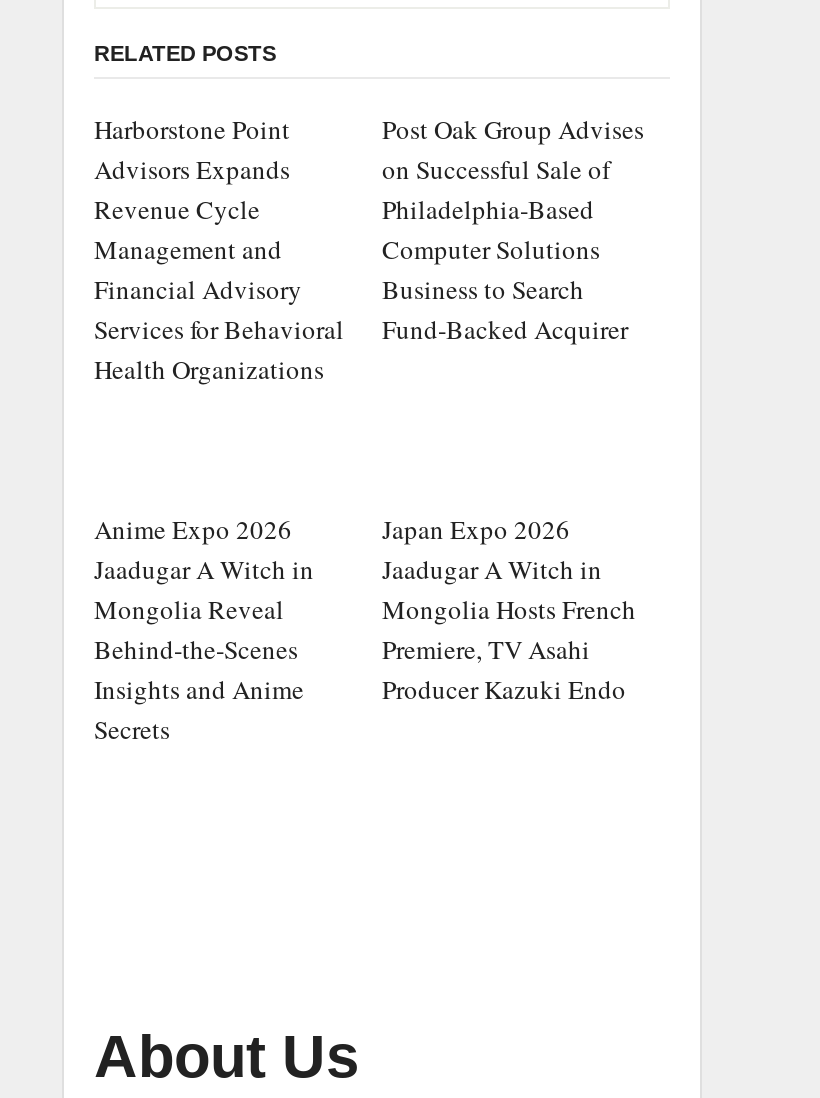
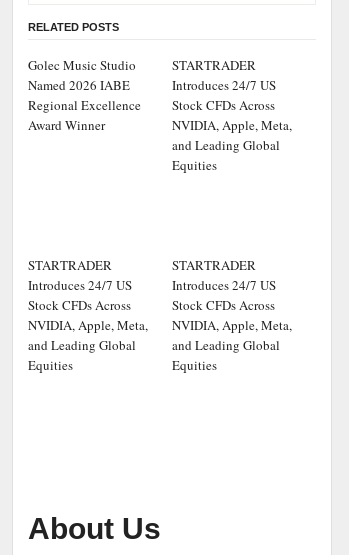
[94,111,344,387] Harborstone Point | Advisors Expands | Revenue Cycle | Management and | Financial Advisory | Services for Behavioral | Health Organizations -> [28,56,141,134] Golec Music Studio | Named 2026 IABE | Regional Excellence | Award Winner
[382,111,644,347] Post Oak Group Advises | on Successful Sale of | Philadelphia-Based | Computer Solutions | Business to Search | Fund-Backed Acquirer -> [172,56,292,174] STARTRADER | Introduces 24/7 US | Stock CFDs Across | NVIDIA, Apple, Meta, | and Leading Global | Equities
[94,511,314,747] Anime Expo 2026 | Jaadugar A Witch in | Mongolia Reveal | Behind-the-Scenes | Insights and Anime | Secrets -> [28,256,148,374] STARTRADER | Introduces 24/7 US | Stock CFDs Across | NVIDIA, Apple, Meta, | and Leading Global | Equities
[382,511,636,707] Japan Expo 2026 | Jaadugar A Witch in | Mongolia Hosts French | Premiere, TV Asahi | Producer Kazuki Endo -> [172,256,292,374] STARTRADER | Introduces 24/7 US | Stock CFDs Across | NVIDIA, Apple, Meta, | and Leading Global | Equities

